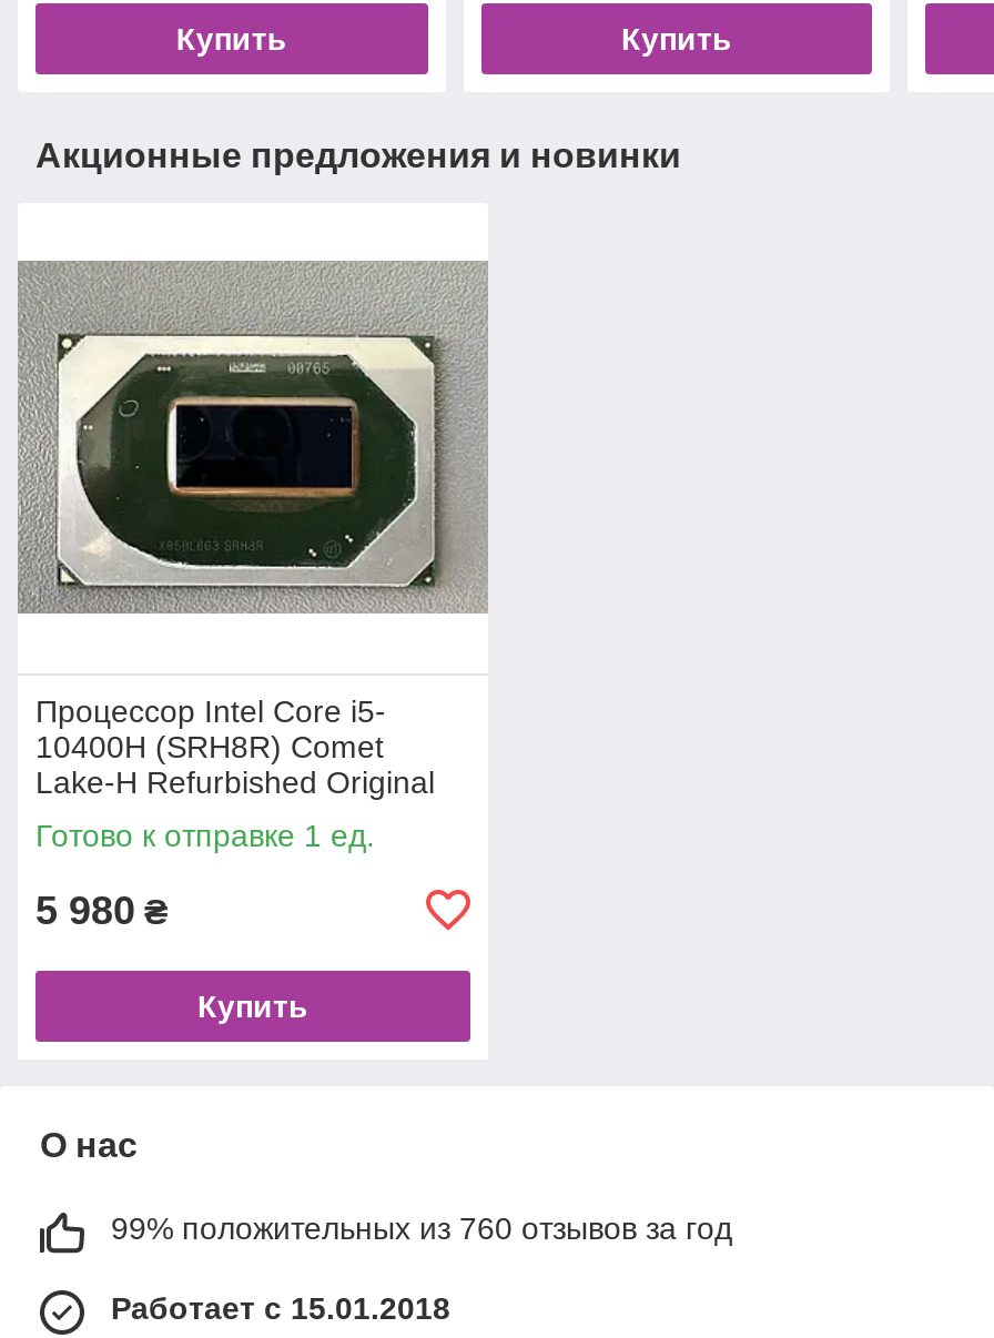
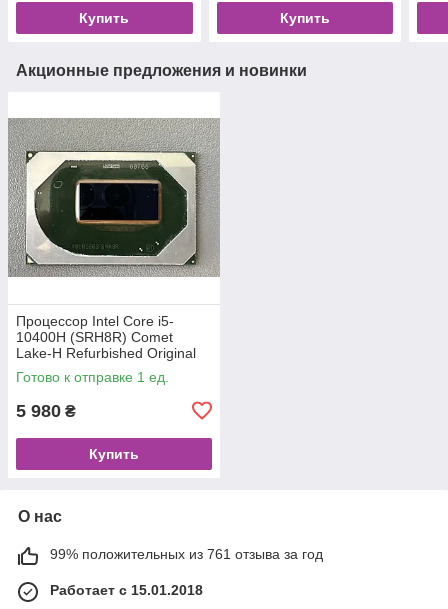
[111,1210,732,1245] 99% положительных из 760 отзывов за год -> [50,546,323,562] 99% положительных из 761 отзыва за год

